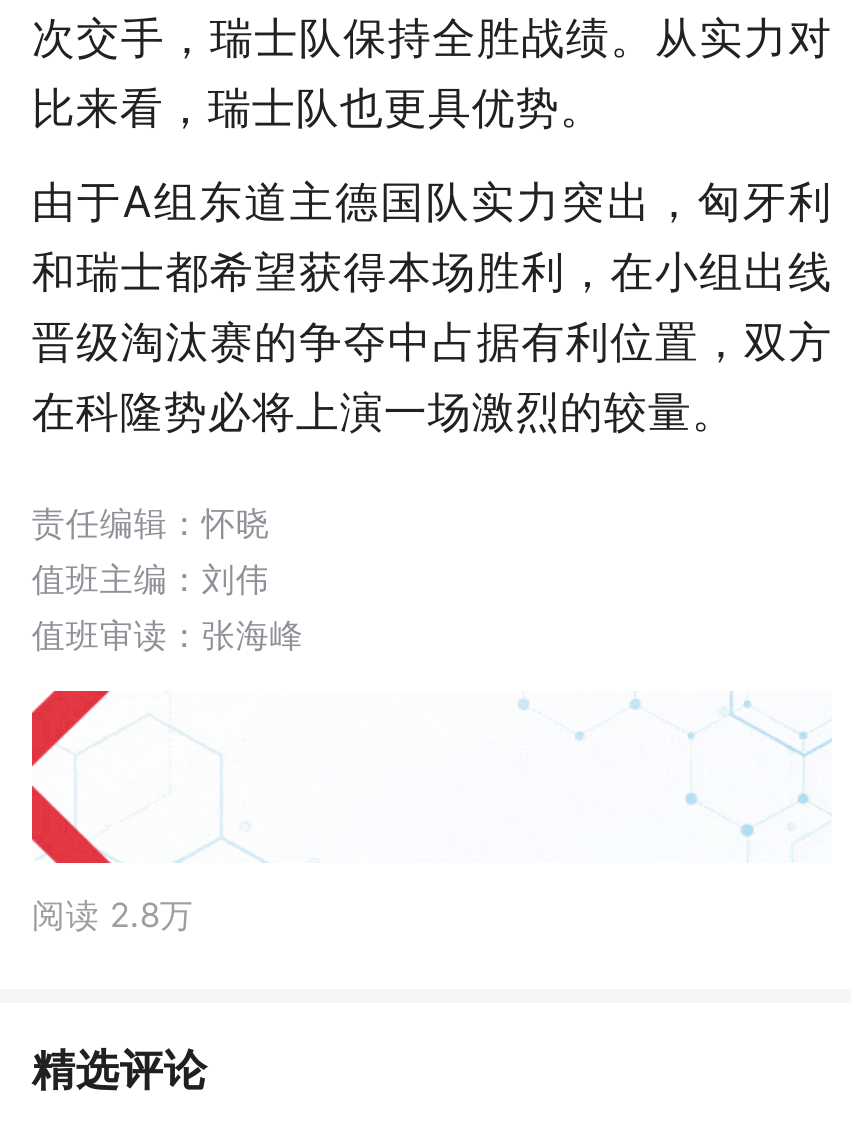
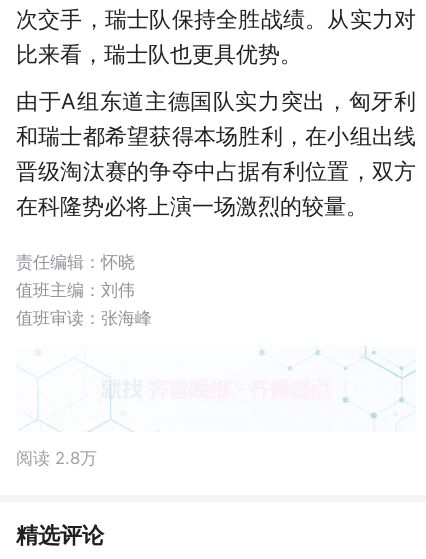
[30,689,110,767] [image] -> none
[30,785,112,865] [image] -> none

